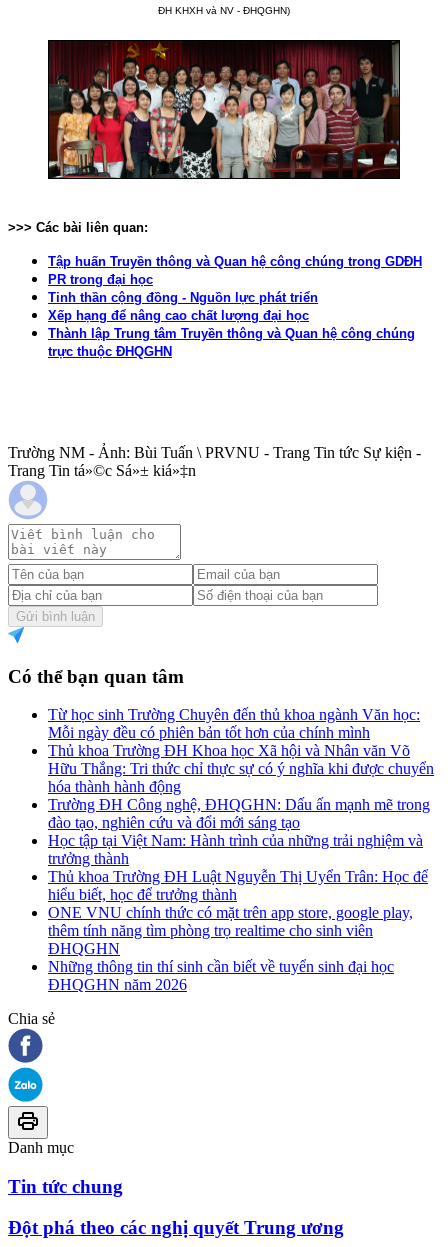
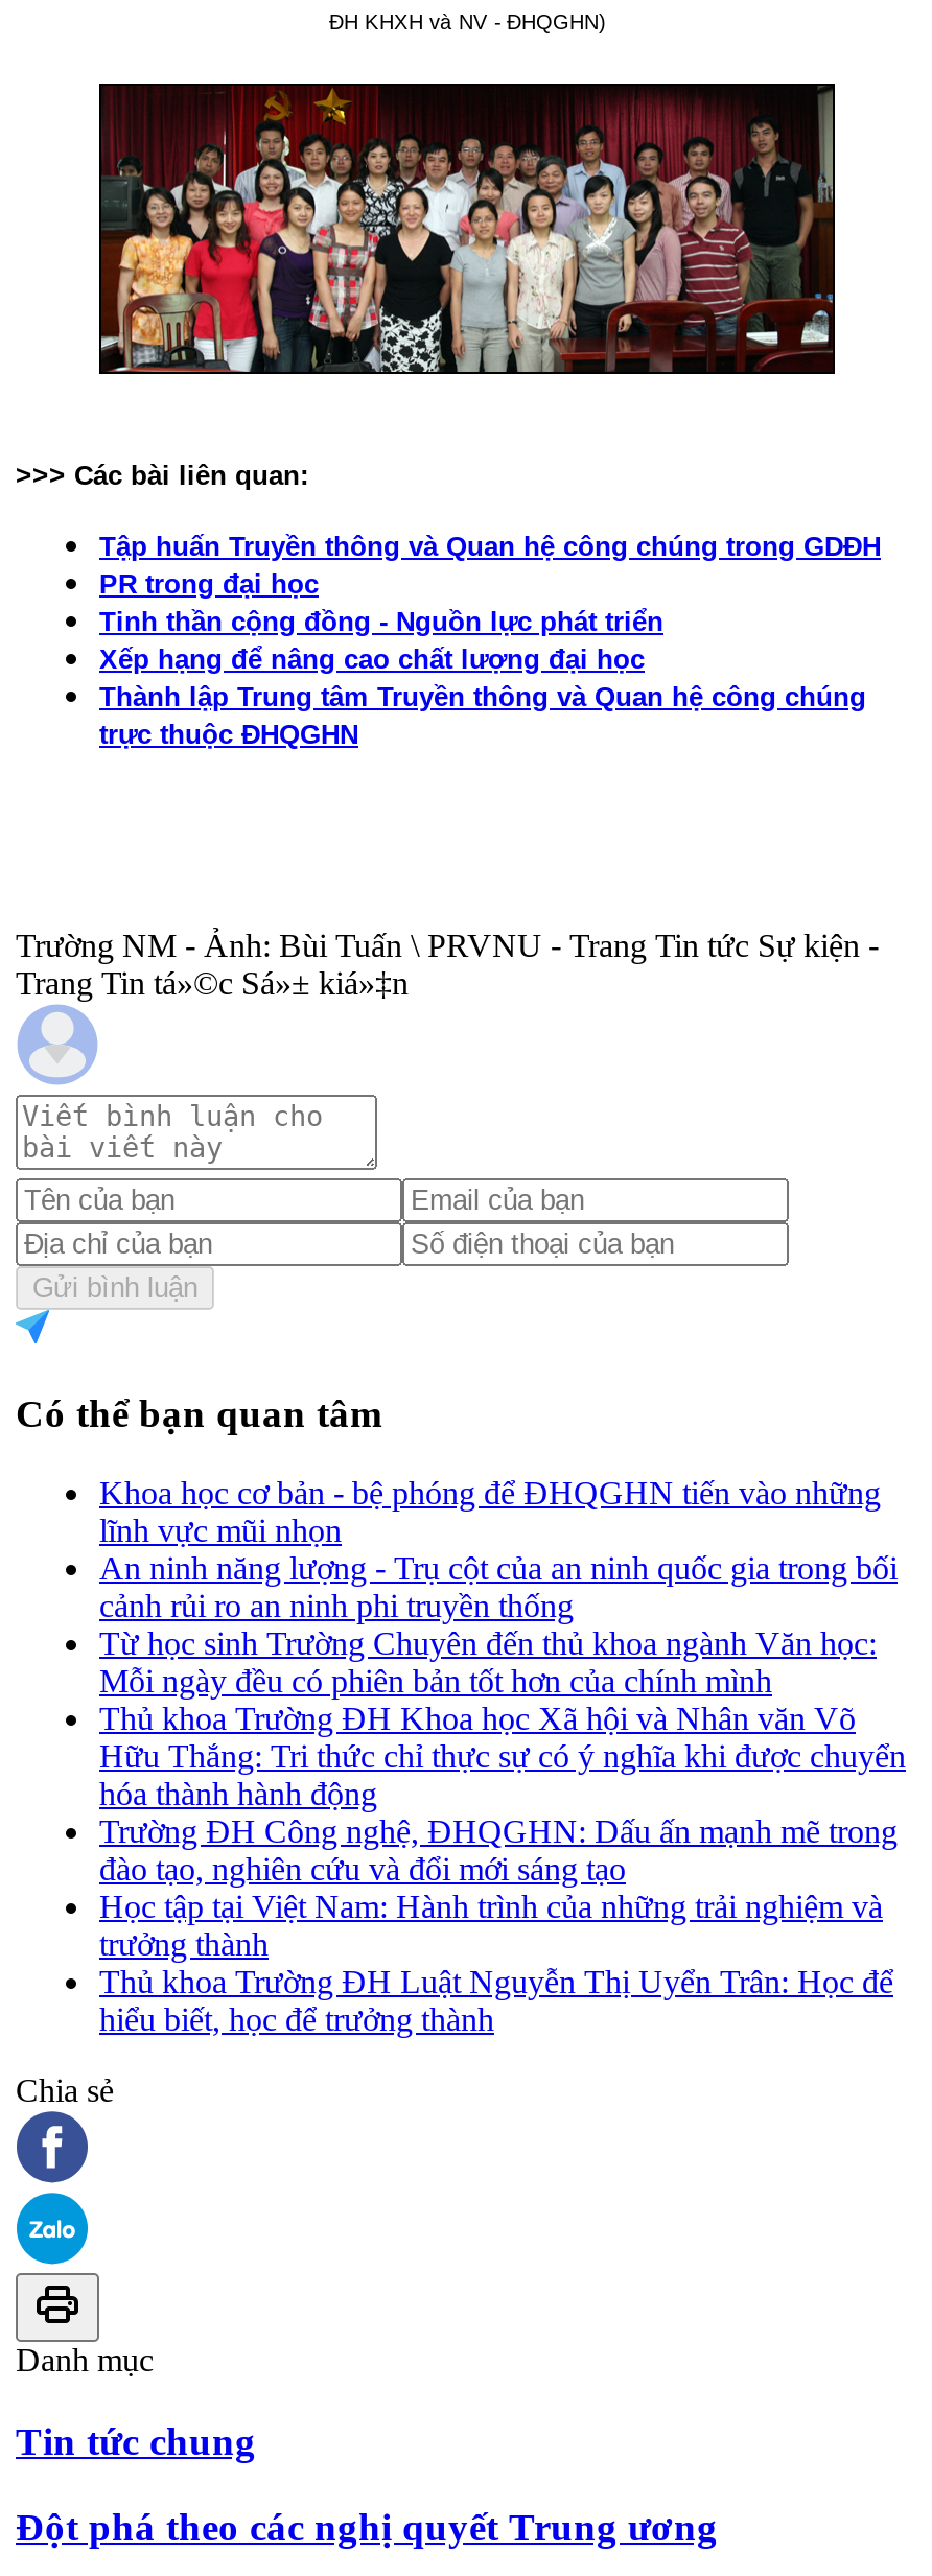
none -> [99,1475,898,1624] Khoa học cơ bản - bệ phóng để ĐHQGHN tiến vào những | lĩnh vực mũi nhọn | An ninh năng lượng - Trụ cột của an ninh quốc gia trong bối | cảnh rủi ro an ninh phi truyền thống
moved [48,706,434,903] -> [99,1626,906,2037]: Từ học sinh Trường Chuyên đến thủ khoa ngành Văn học: | Mỗi ngày đều có phiên bản tốt hơn của chính mình | Thủ khoa Trường ĐH Khoa học Xã hội và Nhân văn Võ | ... | Thủ khoa Trường ĐH Luật Nguyễn Thị Uyển Trân: Học để | hiểu biết, học để trưởng thành
[48,904,413,993] ONE VNU chính thức có mặt trên app store, google play, | thêm tính năng tìm phòng trọ realtime cho sinh viên | ĐHQGHN | Những thông tin thí sinh cần biết về tuyển sinh đại học | ĐHQGHN năm 2026 -> none

